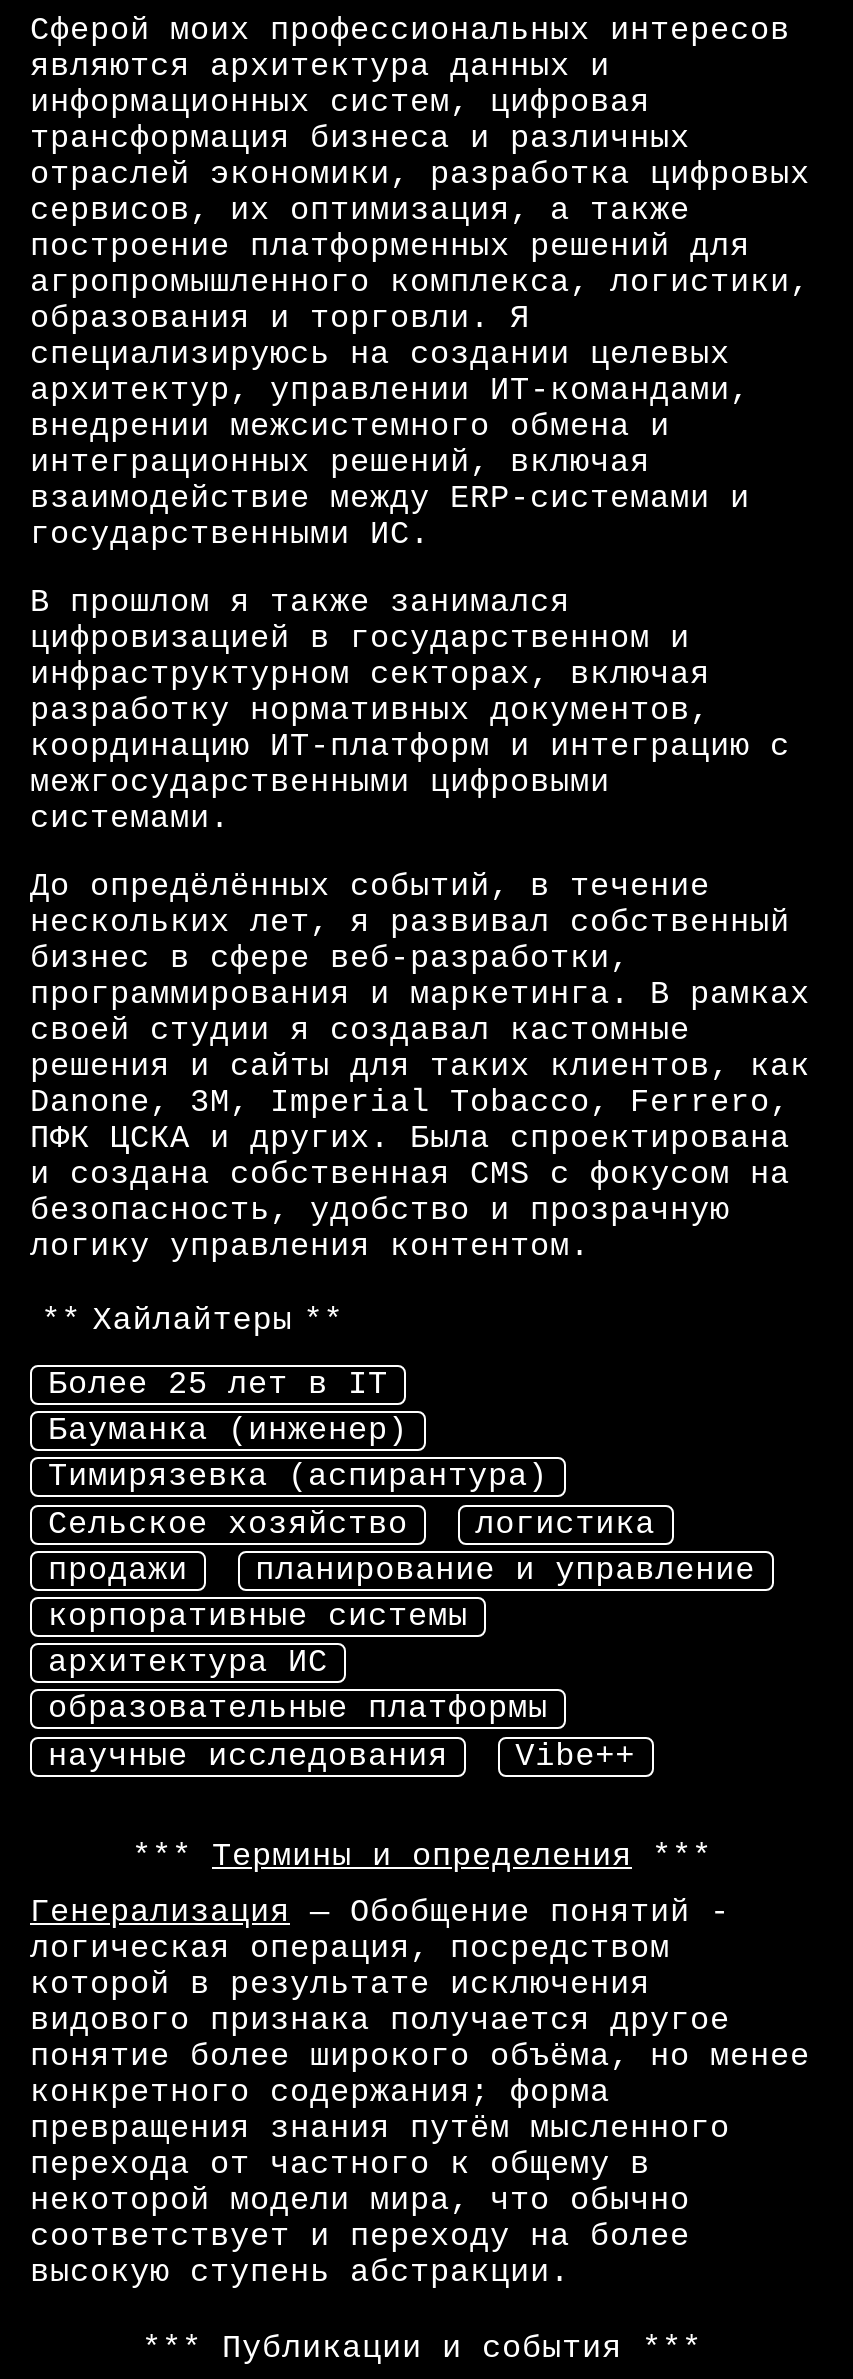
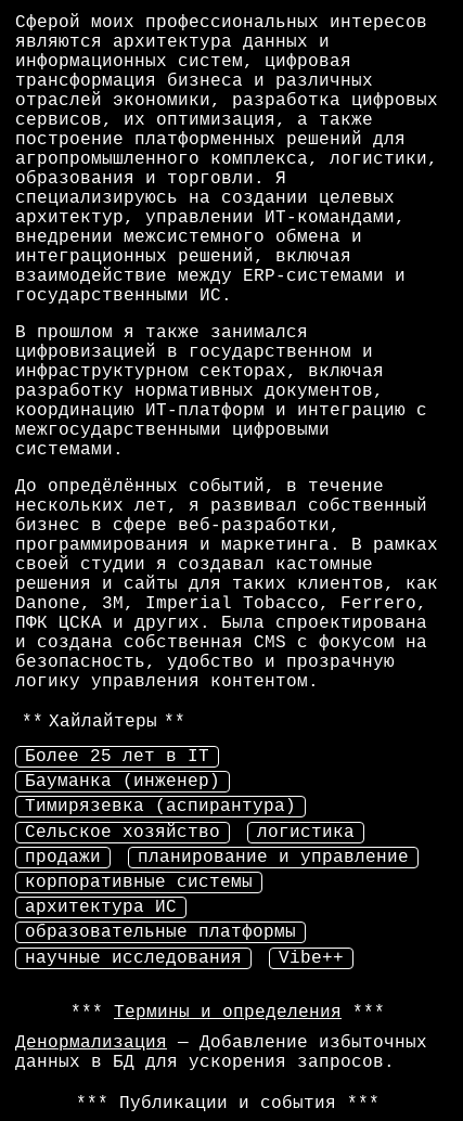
[30,1894,810,2290] Генерализация — Обобщение понятий - | логическая операция, посредством | которой в результате исключения | видового признака получается другое | понятие более широкого объёма, но менее | конкретного содержания; форма | превращения знания путём мысленного | перехода от частного к общему в | некоторой модели мира, что обычно | соответствует и переходу на более | высокую ступень абстракции. -> [15,1033,427,1072] Денормализация — Добавление избыточных | данных в БД для ускорения запросов.

